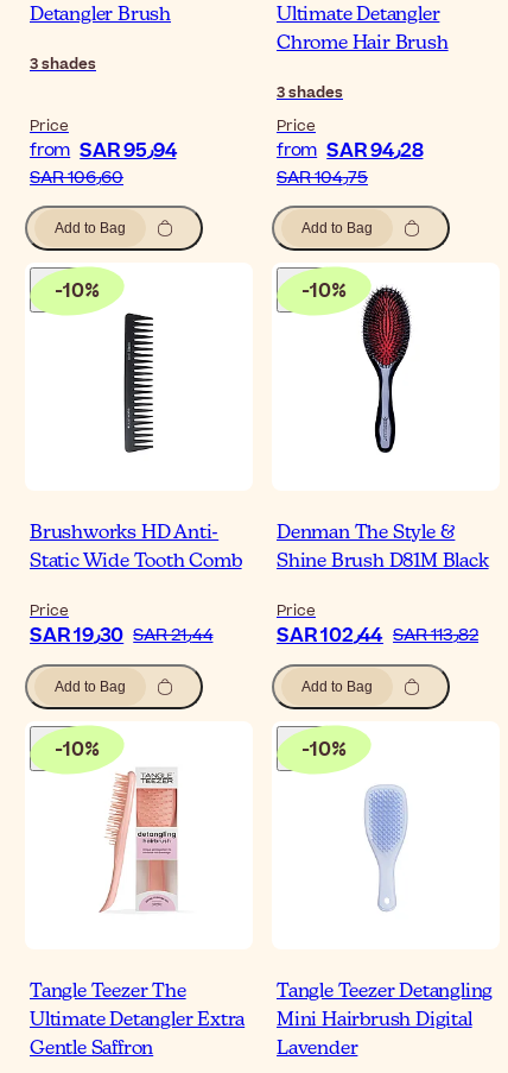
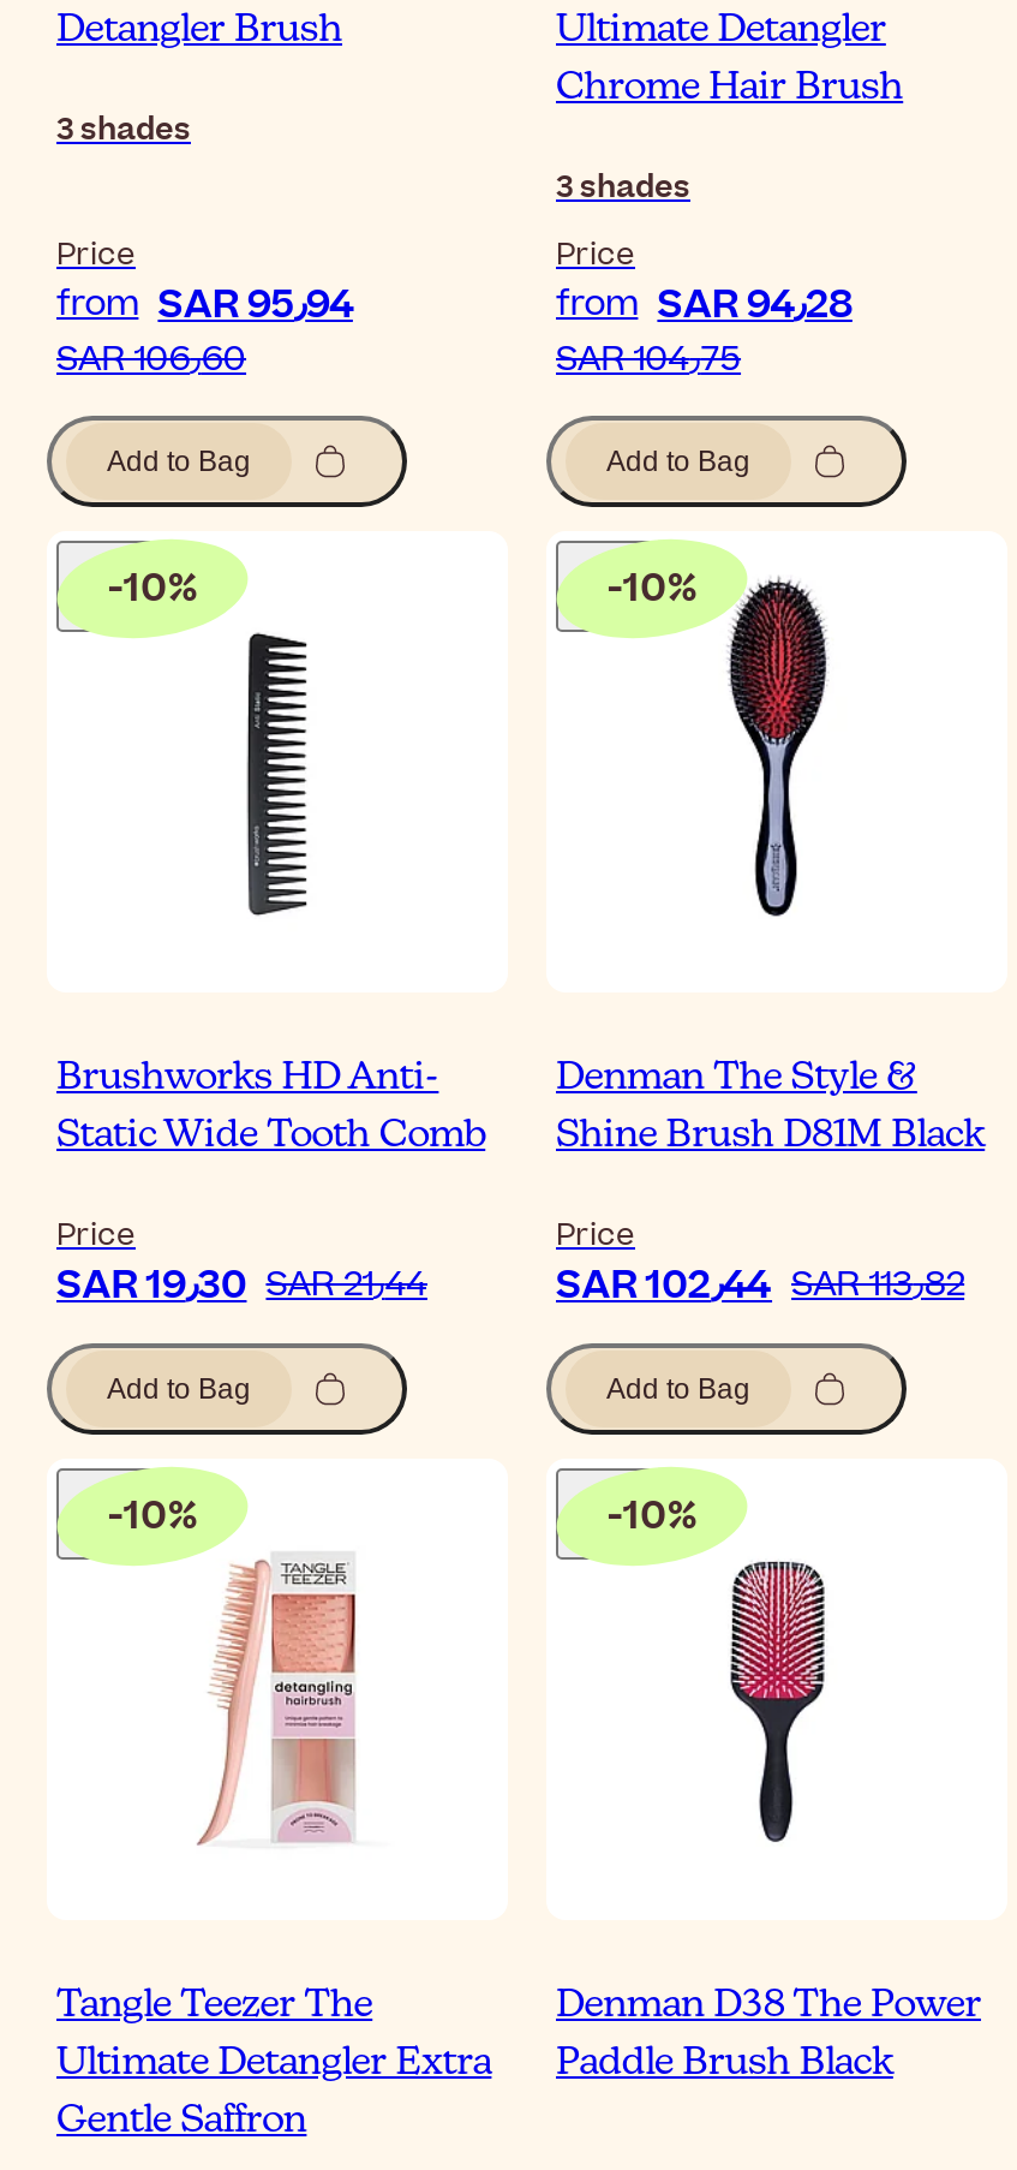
[363,772,409,910] [image] -> [729,1560,827,1843] [image]
[277,983,493,1059] Tangle Teezer Detangling | Mini Hairbrush Digital | Lavender -> [556,1987,981,2083] Denman D38 The Power | Paddle Brush Black

